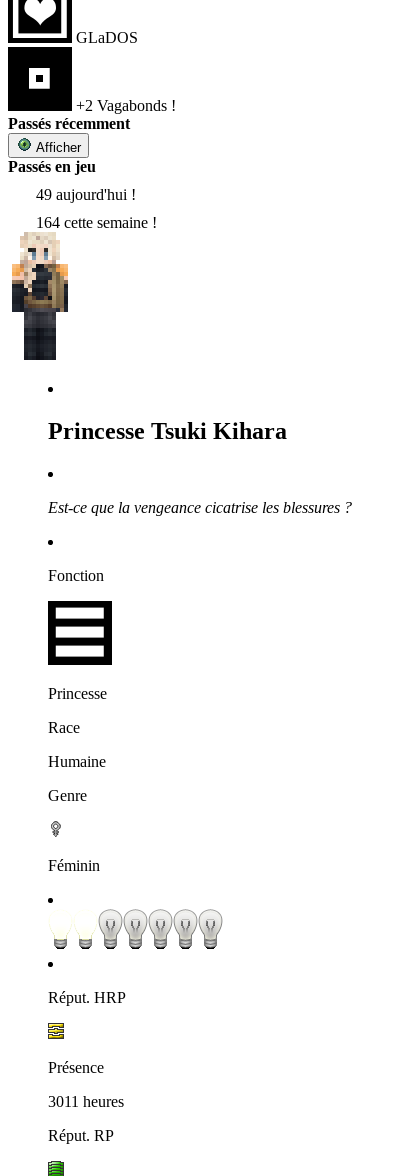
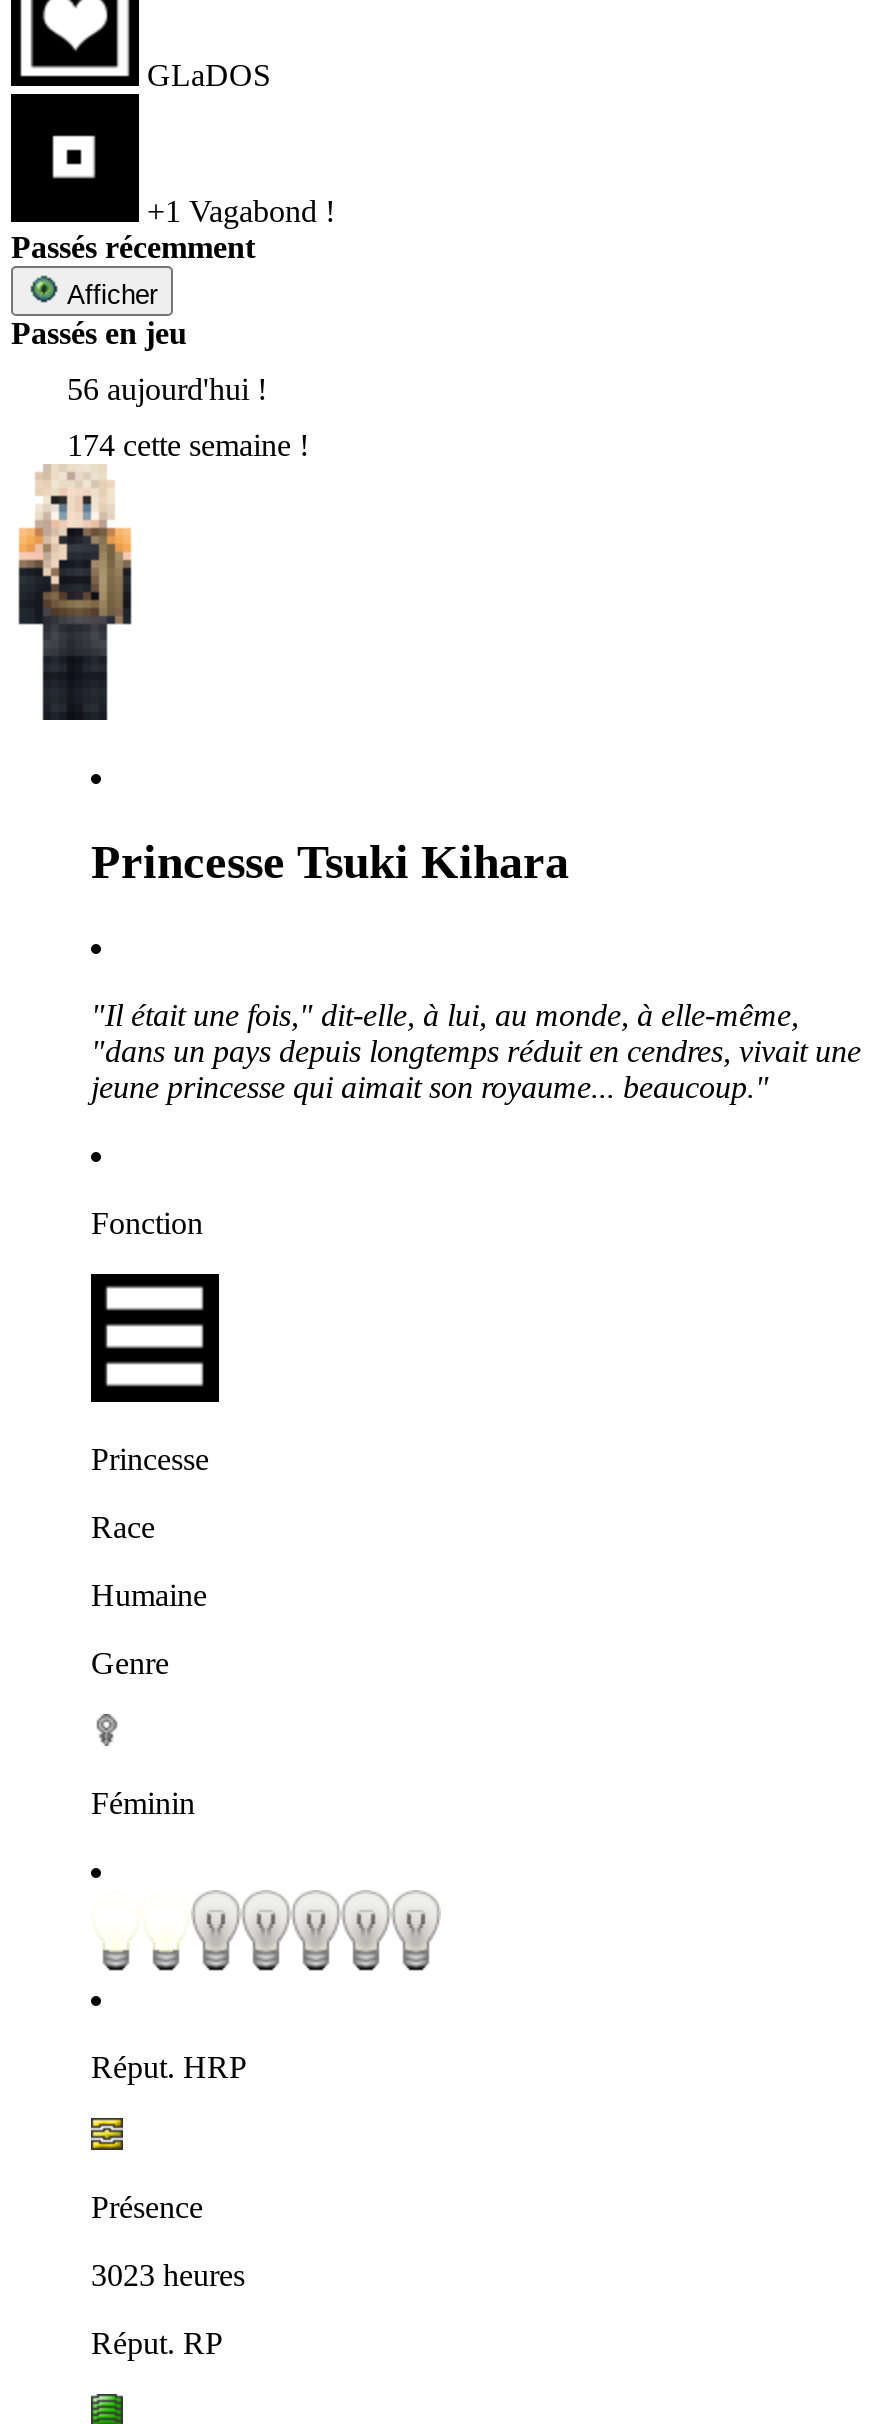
[72,97,176,114] +2 Vagabonds ! -> [139,194,335,228] +1 Vagabond !
[32,186,136,203] 49 aujourd'hui ! -> [59,372,267,406] 56 aujourd'hui !
[32,214,157,231] 164 cette semaine ! -> [59,428,309,462] 174 cette semaine !
[48,499,352,516] Est-ce que la vengeance cicatrise les blessures ? -> [91,998,861,1104] "Il était une fois," dit-elle, à lui, au monde, à elle-même, | "dans un pays depuis longtemps réduit en cendres, vivait une | jeune princesse qui aimait son royaume... beaucoup."
[48,1093,124,1110] 3011 heures -> [91,2258,245,2292] 3023 heures

